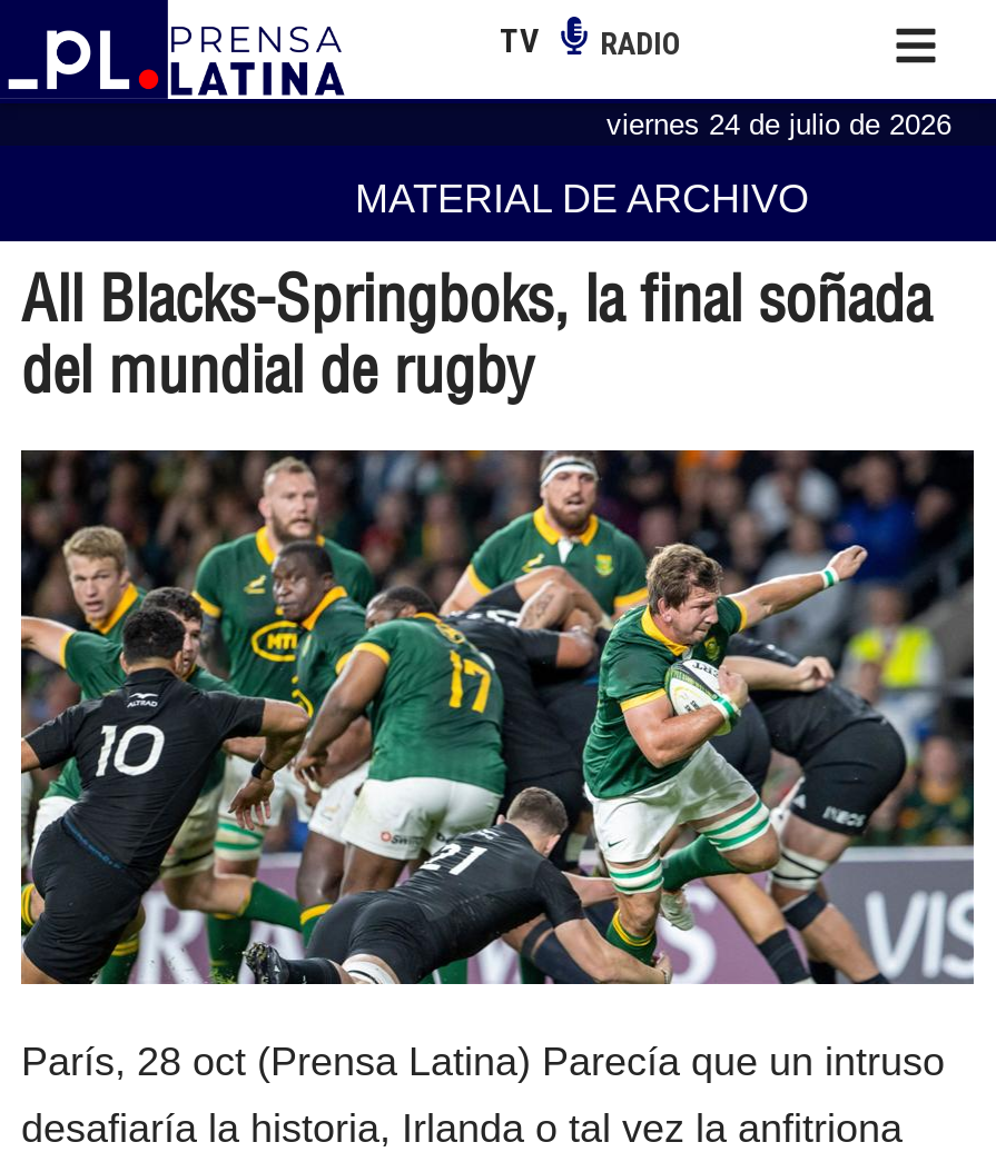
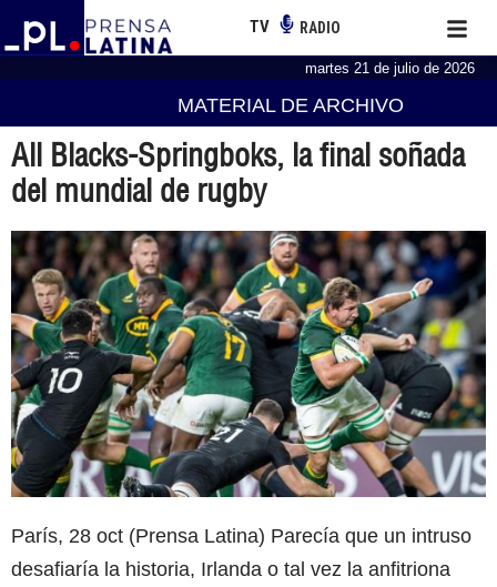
[607,107,951,140] viernes 24 de julio de 2026 -> [305,60,475,76] martes 21 de julio de 2026

